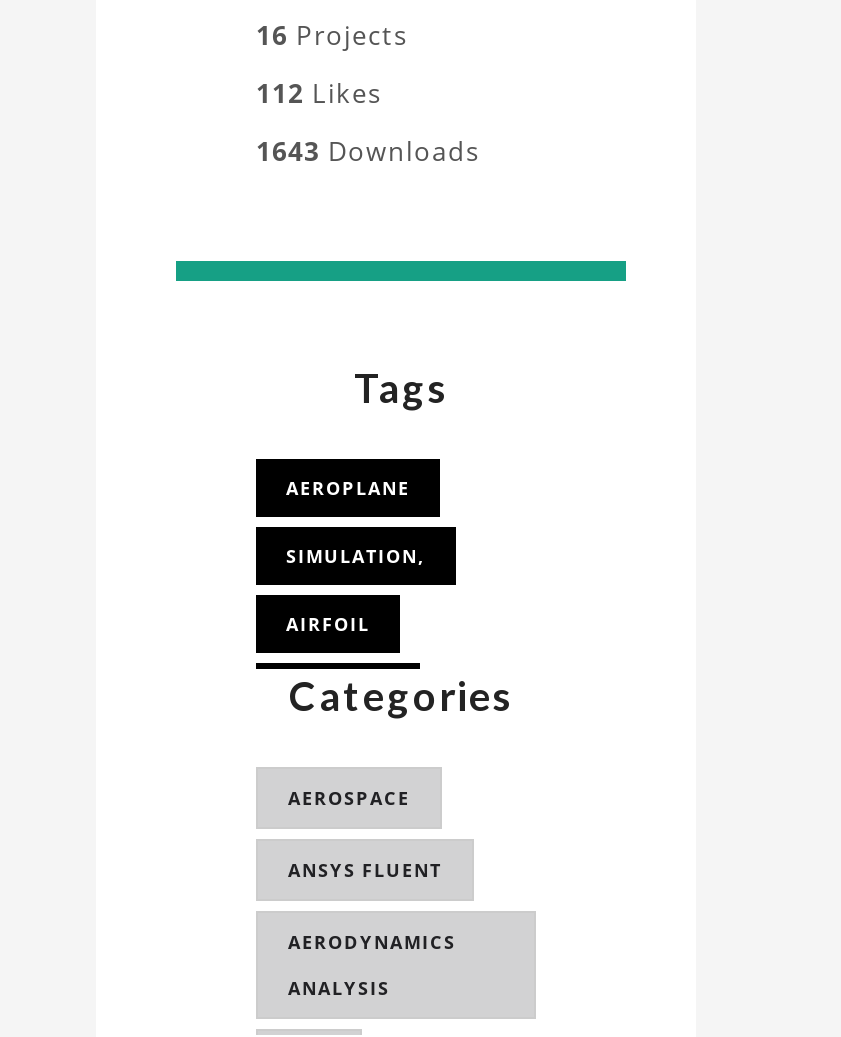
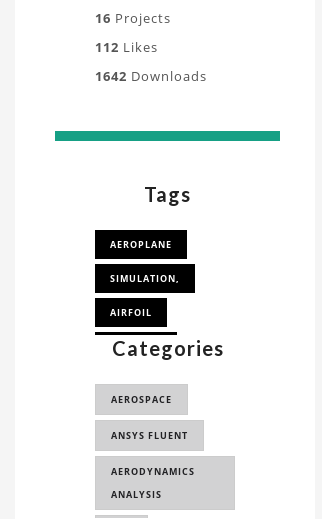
[256,133,480,169] 1643 Downloads -> [95,67,207,85] 1642 Downloads

